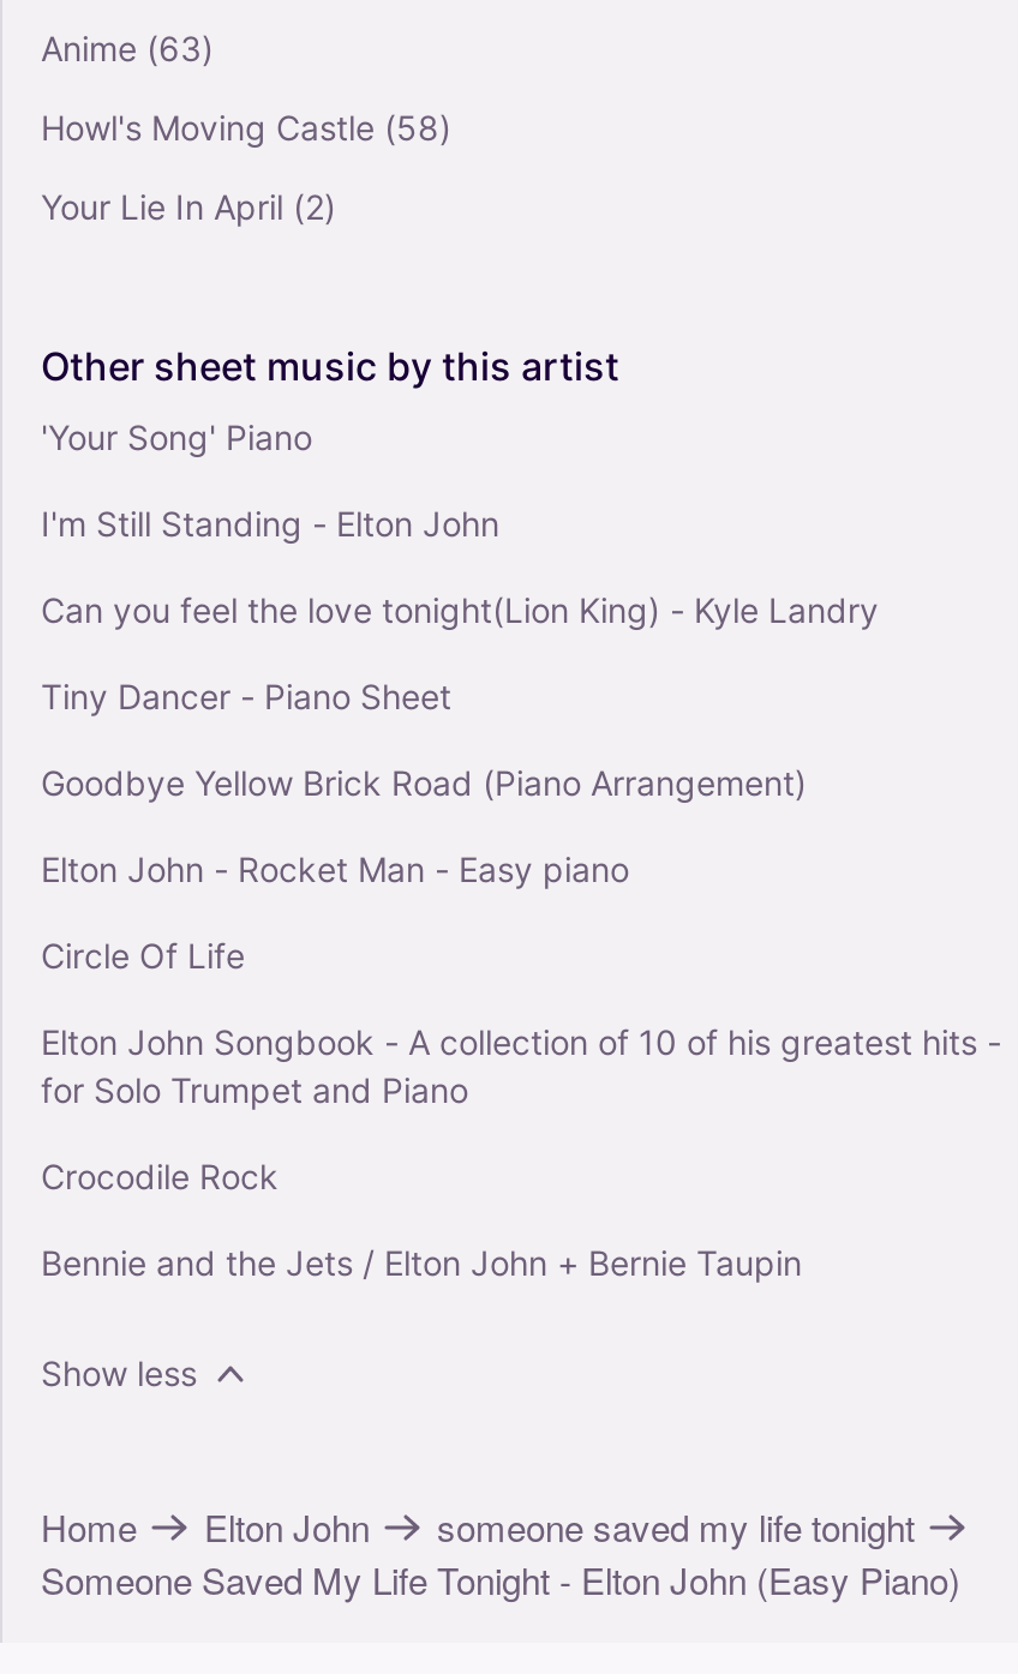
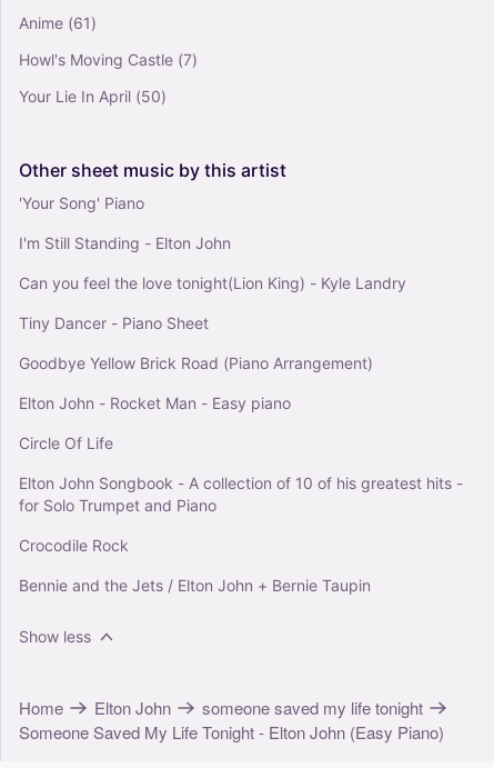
[41,28,214,69] Anime (63) -> [19,14,97,33] Anime (61)
[41,108,451,148] Howl's Moving Castle (58) -> [19,50,198,69] Howl's Moving Castle (7)
[41,187,336,228] Your Lie In April (2) -> [19,87,167,106] Your Lie In April (50)

